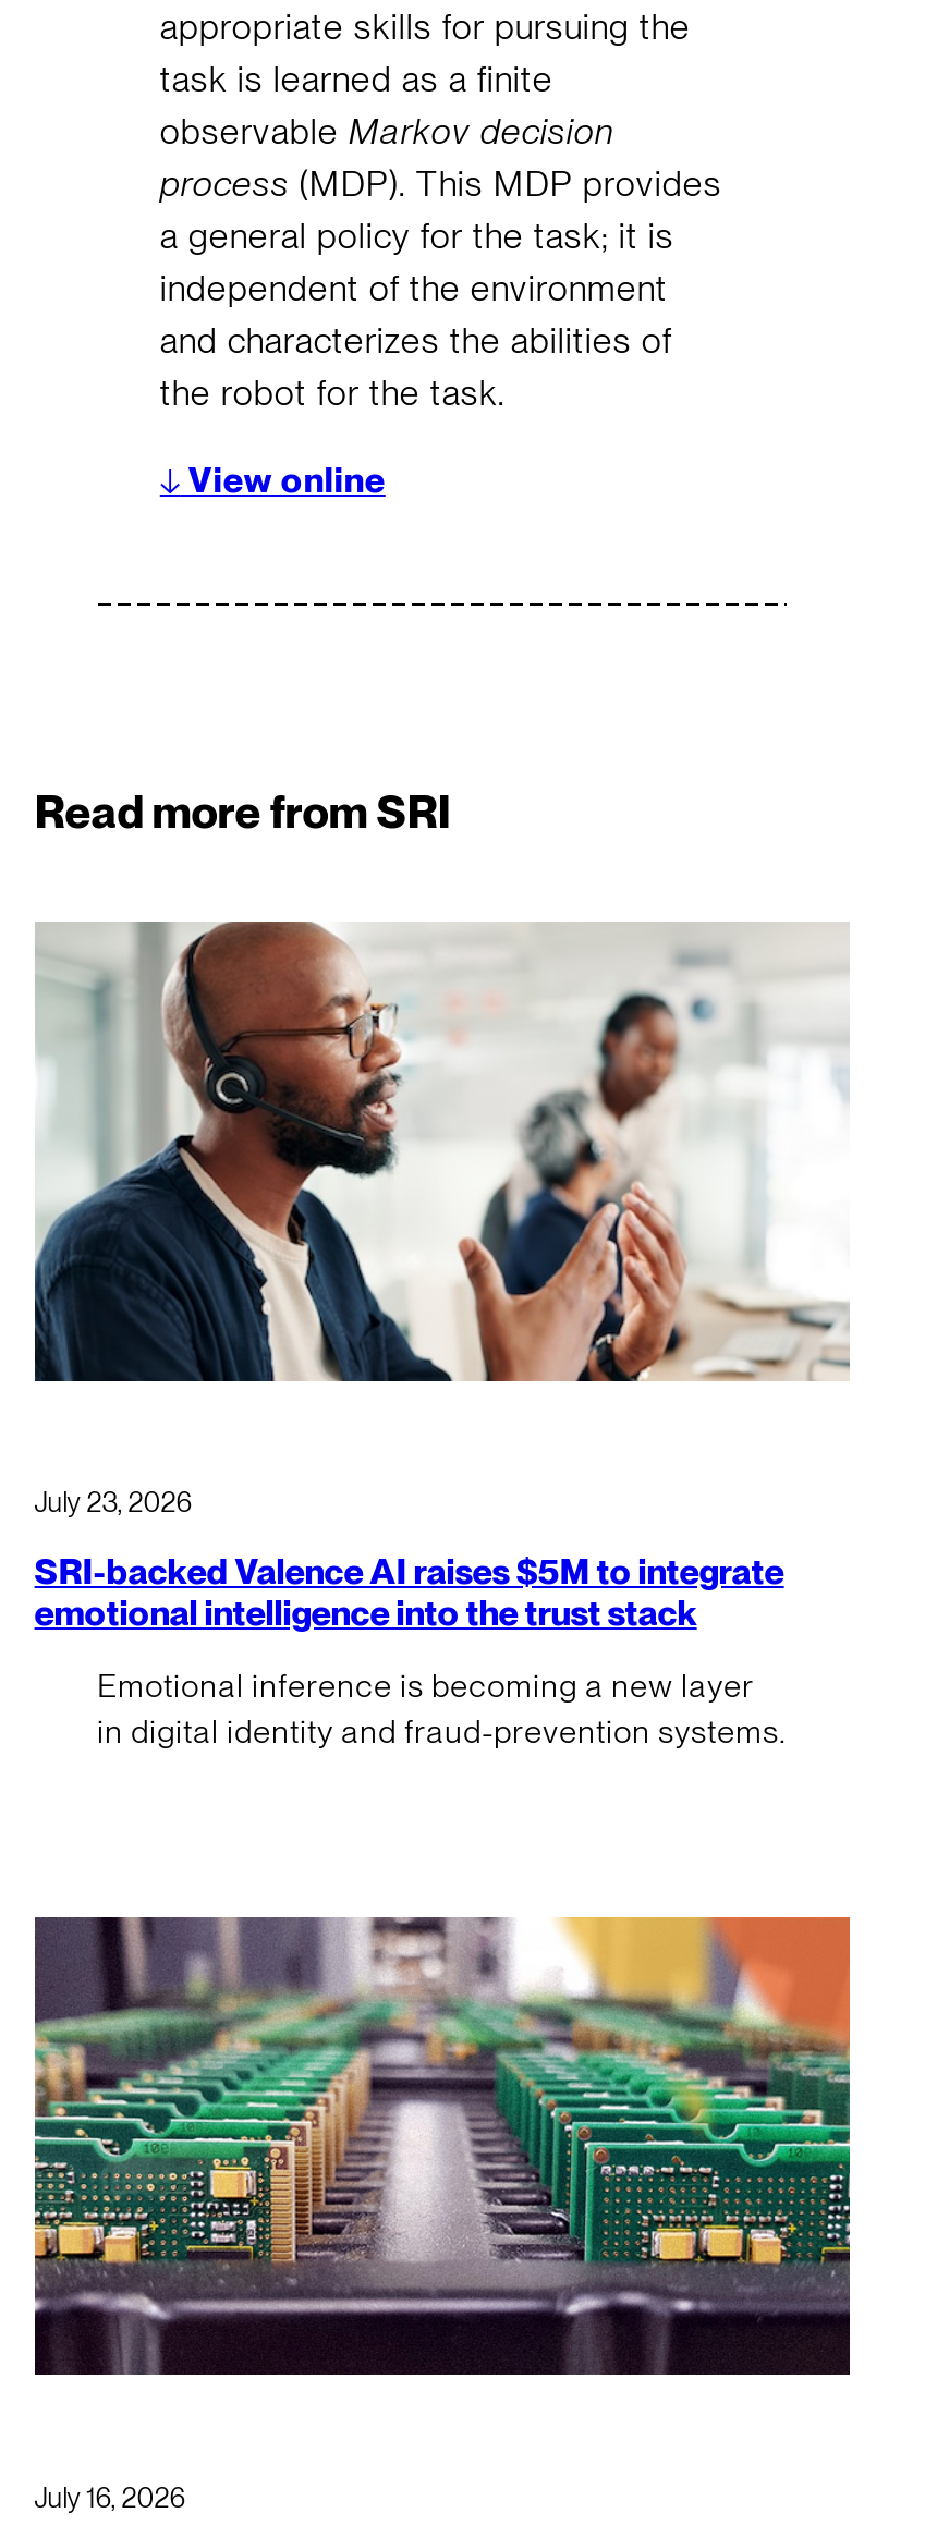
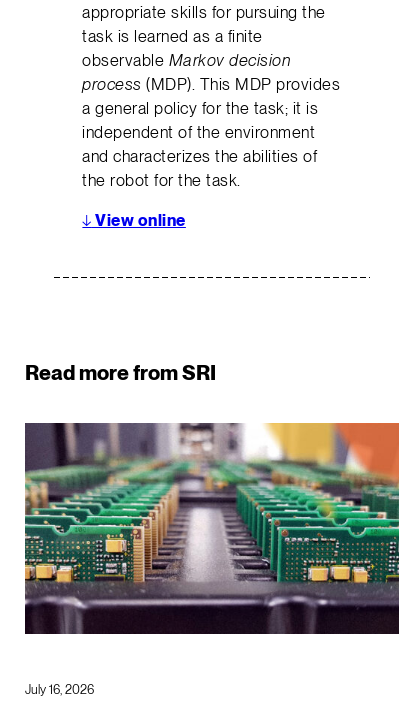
[35,922,850,1383] [image] -> none
[34,1485,787,1751] July 23, 2026 | SRI-backed Valence AI raises $5M to integrate | emotional intelligence into the trust stack | Emotional inference is becoming a new layer | in digital identity and fraud-prevention systems. -> none

